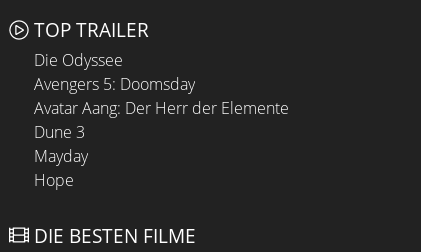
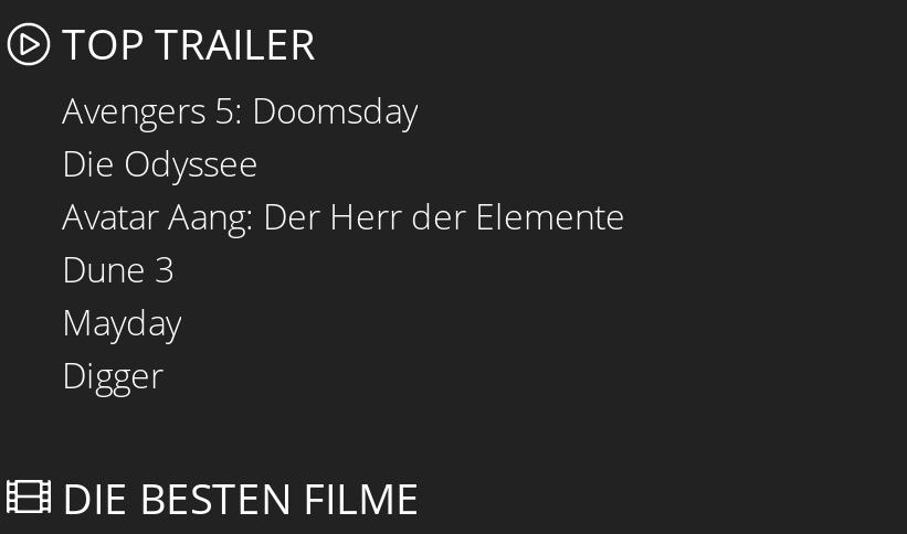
moved [34,49,123,71] -> [62,138,259,187]: Die Odyssee
moved [34,73,195,95] -> [62,85,418,134]: Avengers 5: Doomsday
[34,169,74,191] Hope -> [62,350,164,399] Digger

